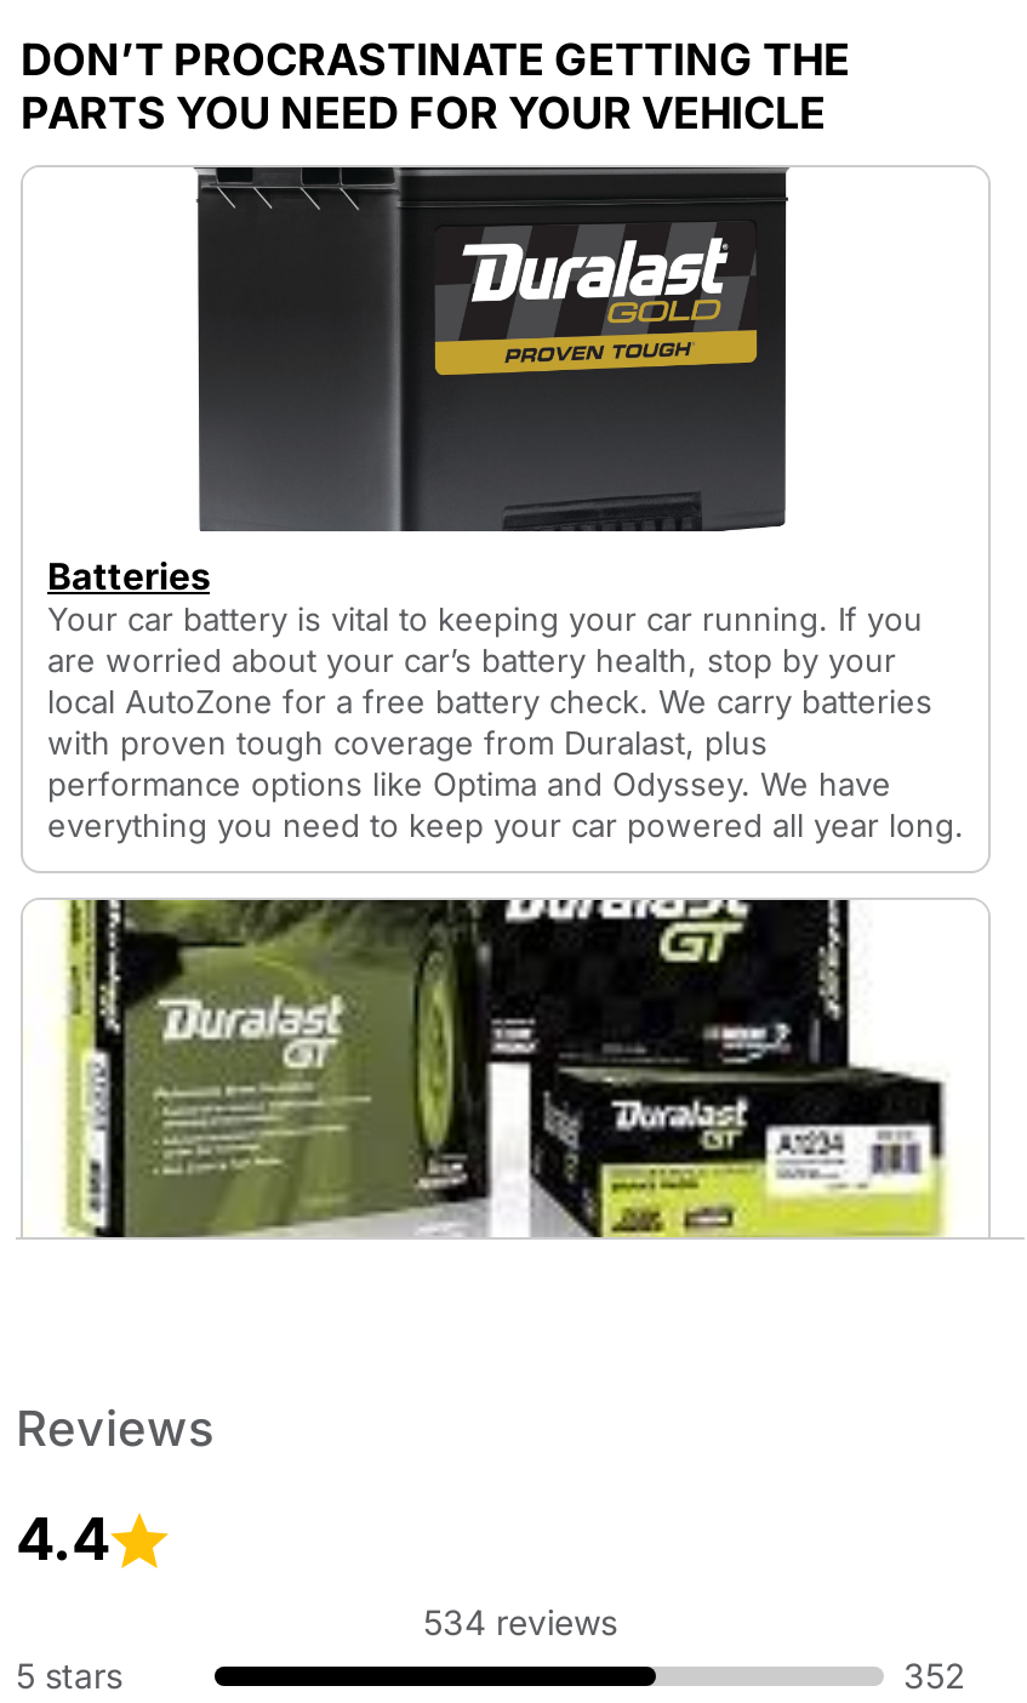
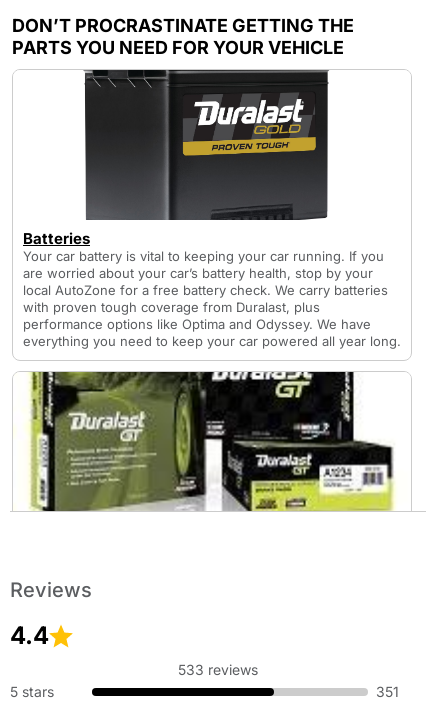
[423,1601,617,1642] 534 reviews -> [178,661,258,678] 533 reviews
[903,1654,966,1696] 352 -> [376,683,399,700] 351

